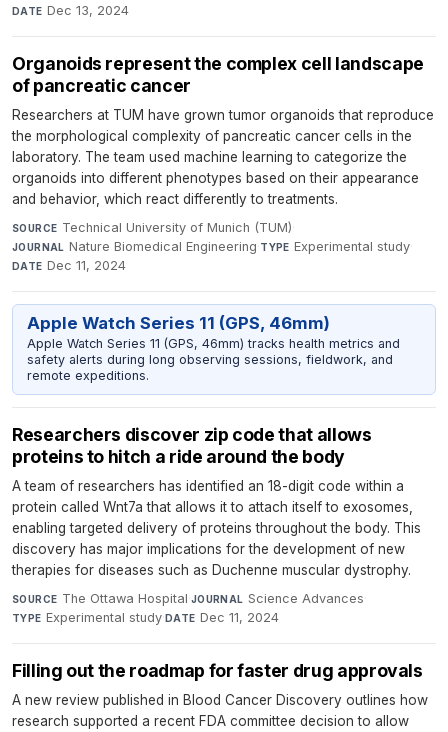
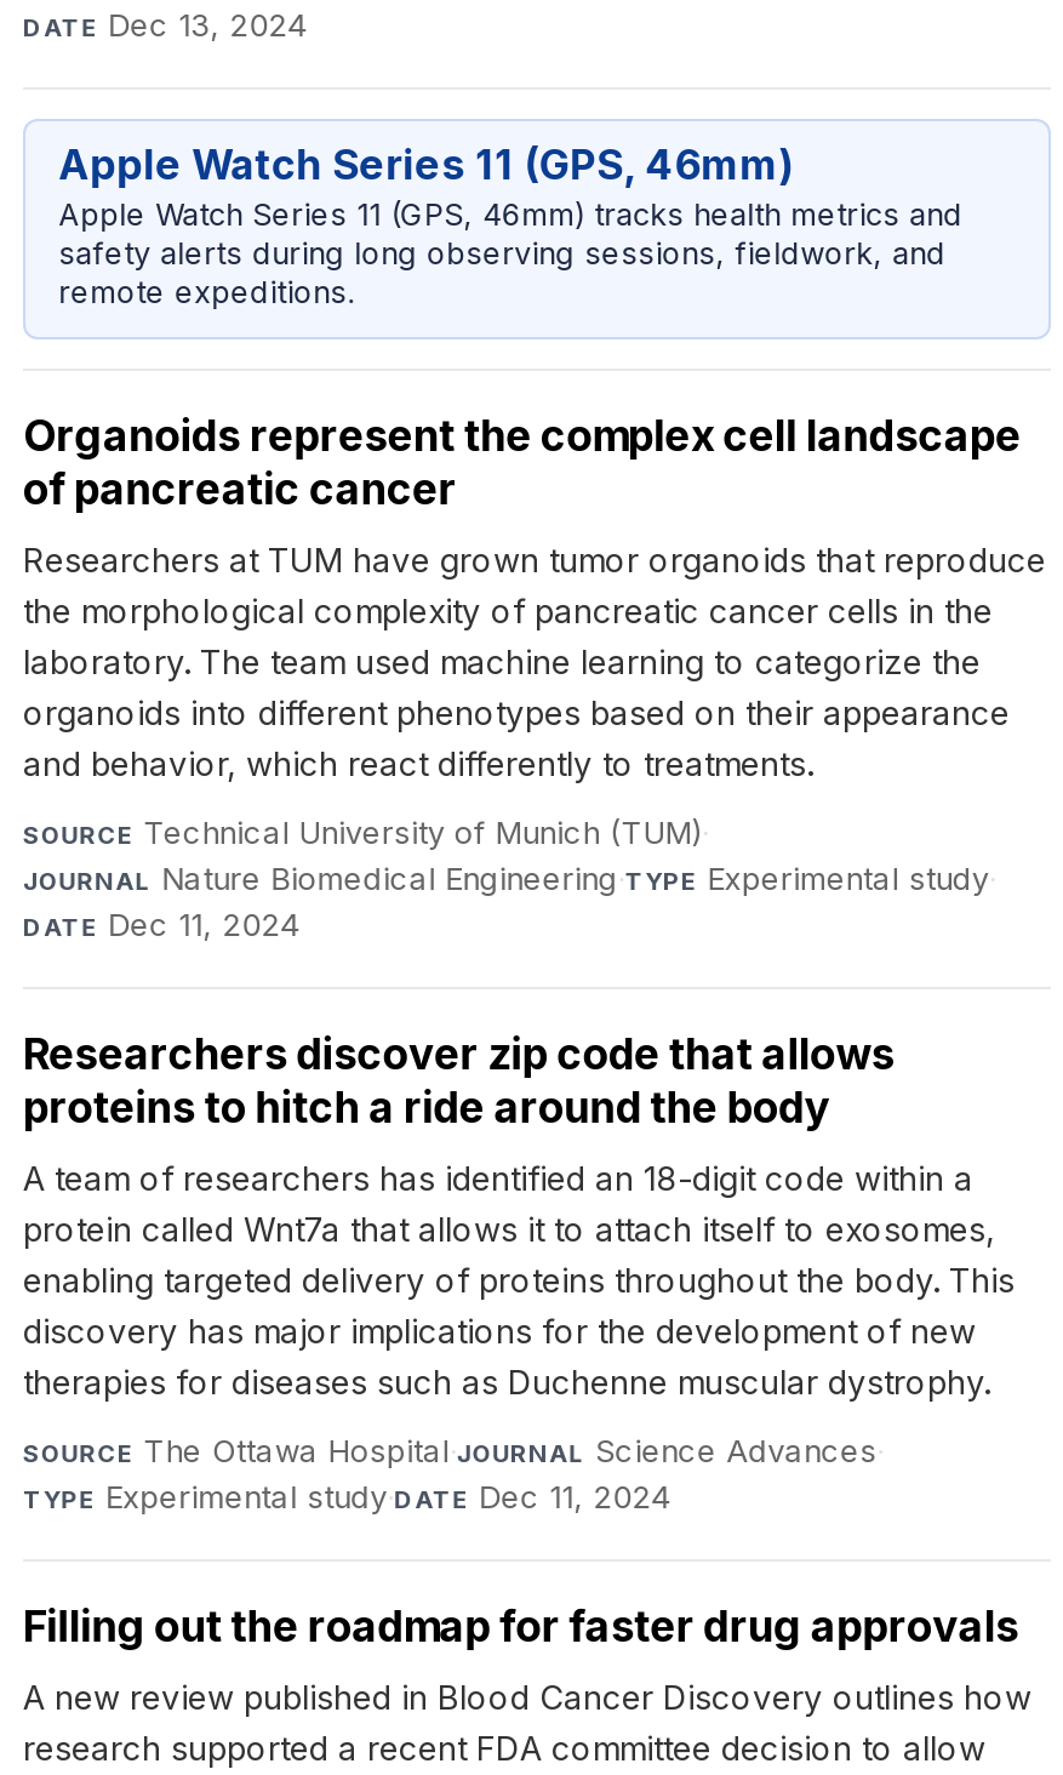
moved [12,53,434,273] -> [23,409,1046,942]: Organoids represent the complex cell landscape | of pancreatic cancer | Researchers at TUM have grown tumor organoids that reproduce | ... | JOURNAL Nature Biomedical Engineering · TYPE Experimental study · | DATE Dec 11, 2024
moved [27,313,400,383] -> [58,142,963,310]: Apple Watch Series 11 (GPS, 46mm) | Apple Watch Series 11 (GPS, 46mm) tracks health metrics and | safety alerts during long observing sessions, fieldwork, and | remote expeditions.

